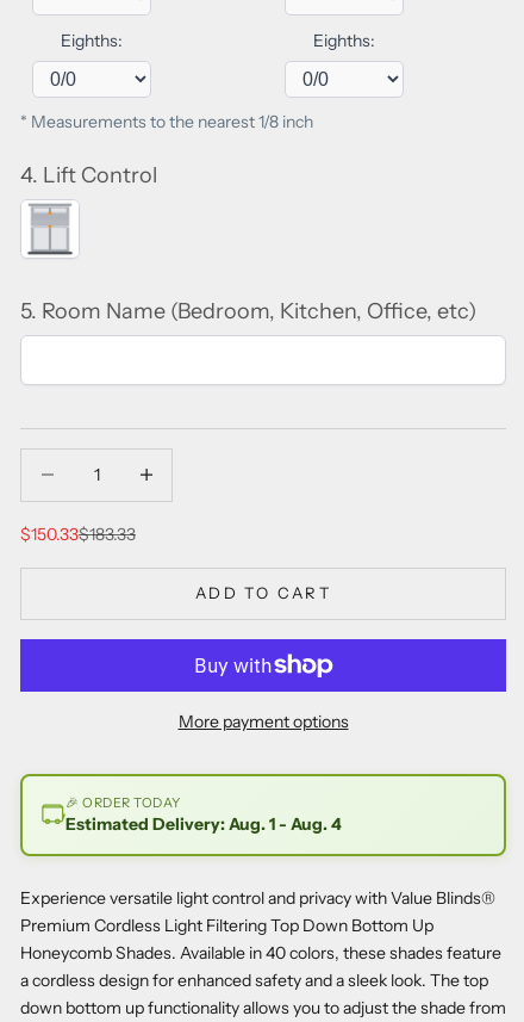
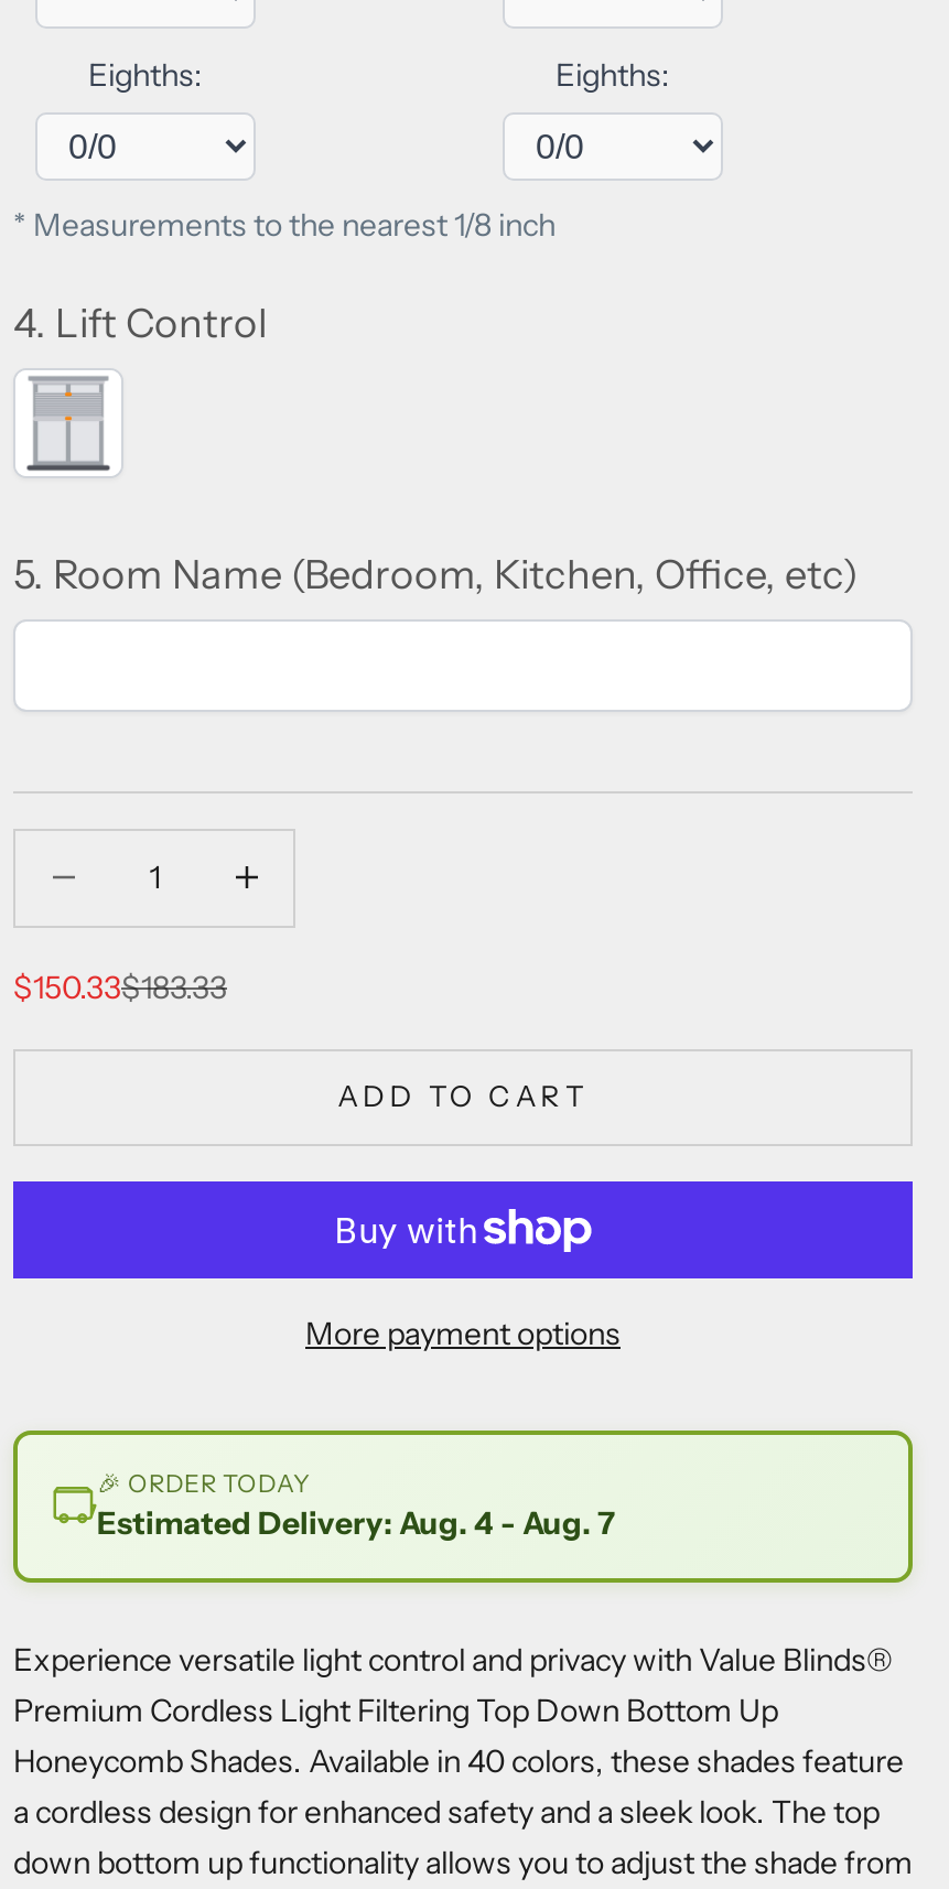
[65,813,342,834] Estimated Delivery: Aug. 1 - Aug. 4 -> [97,1502,615,1542] Estimated Delivery: Aug. 4 - Aug. 7

